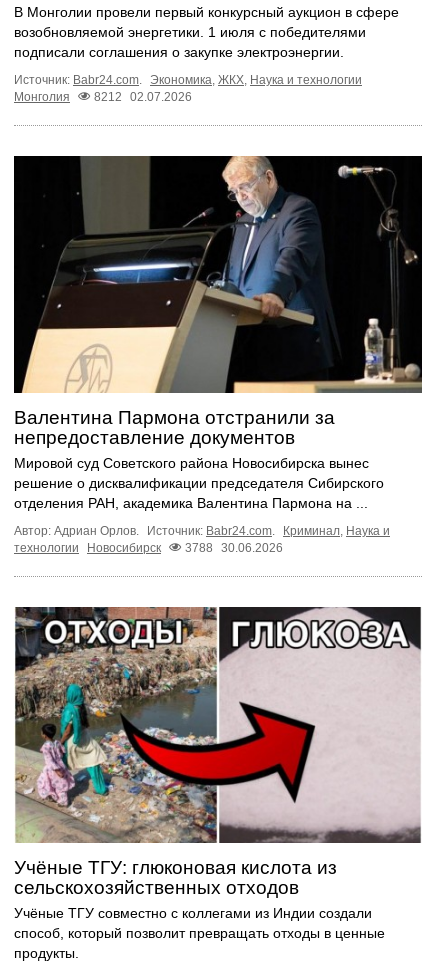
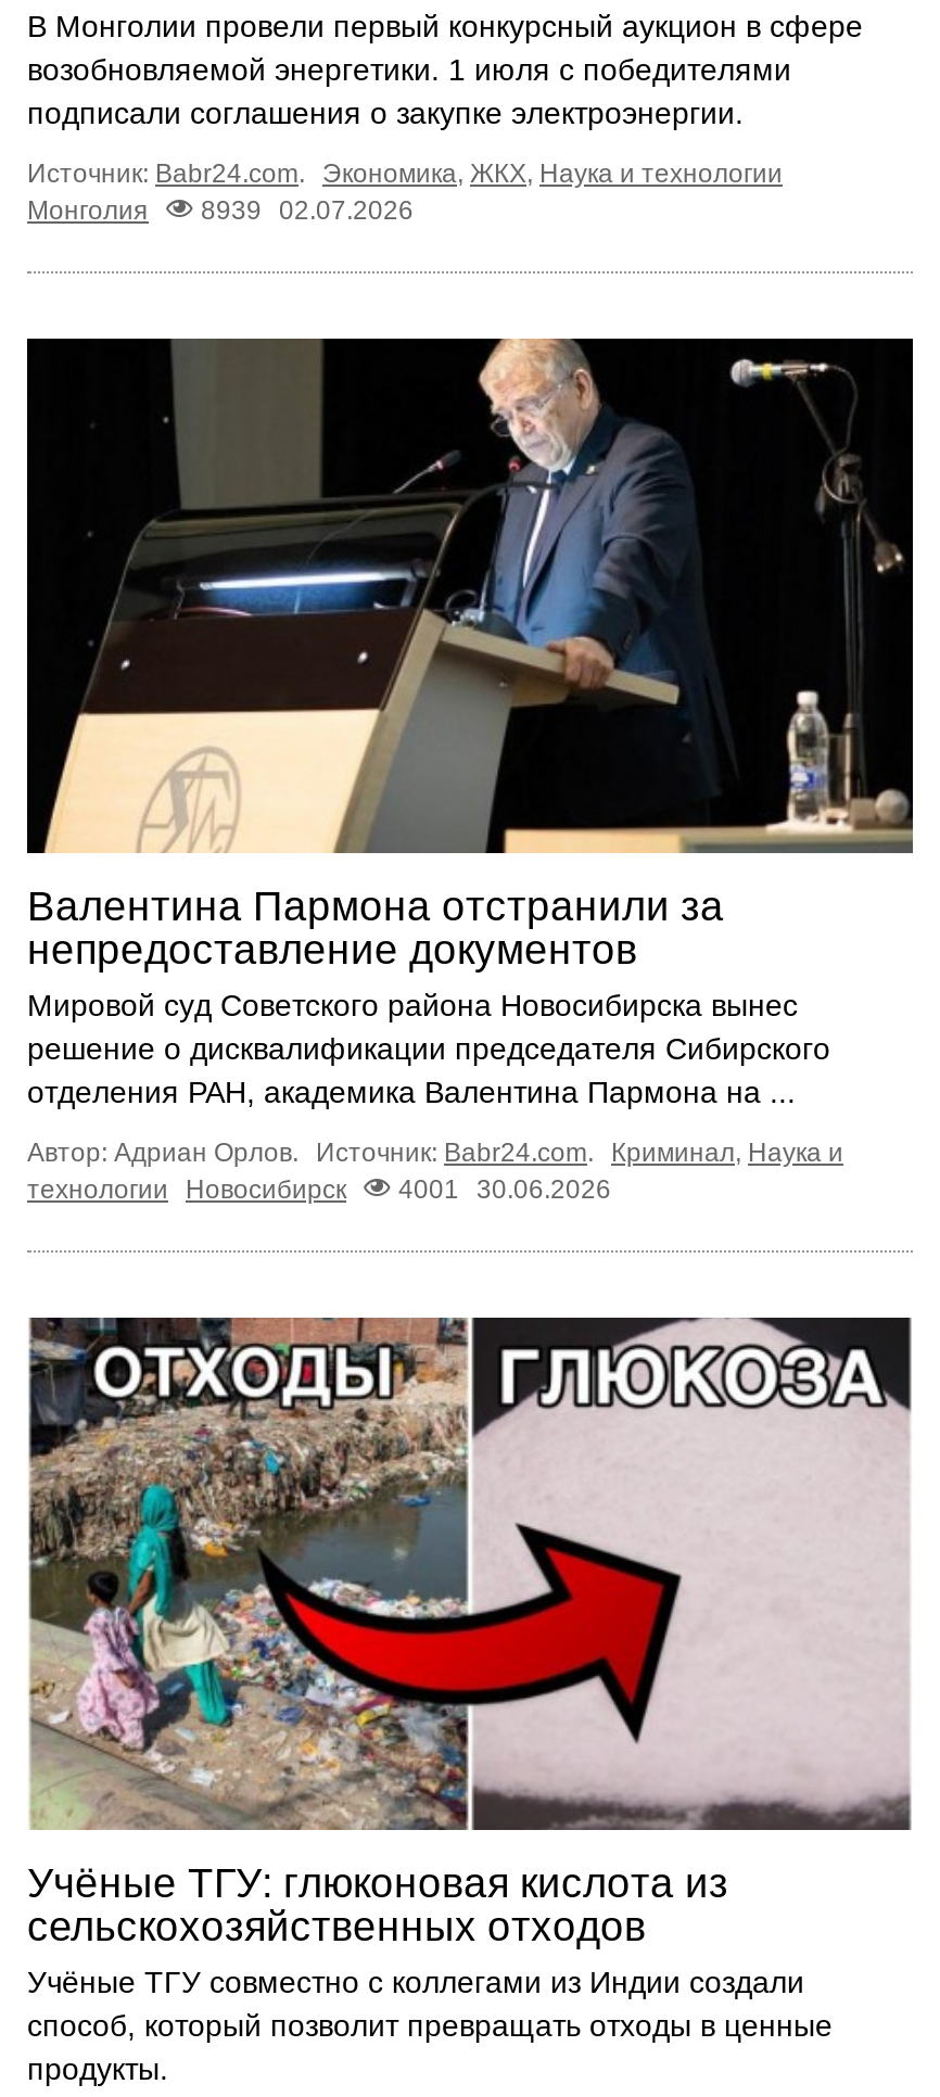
[14,90,192,104] Монголия 8212 02.07.2026 -> [27,196,414,226] Монголия 8939 02.07.2026
[14,541,283,555] технологии Новосибирск 3788 30.06.2026 -> [27,1174,611,1204] технологии Новосибирск 4001 30.06.2026

